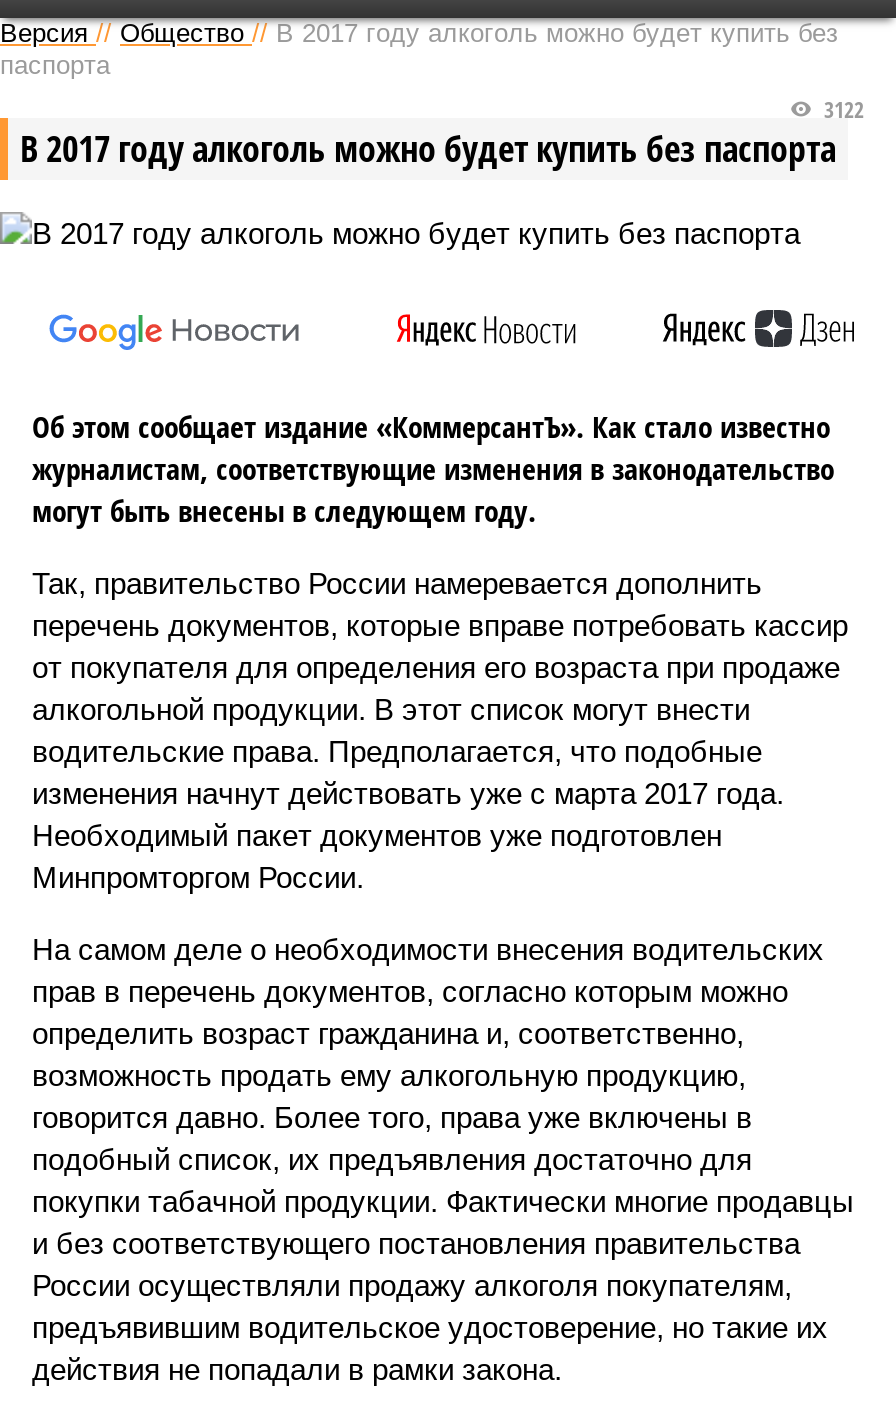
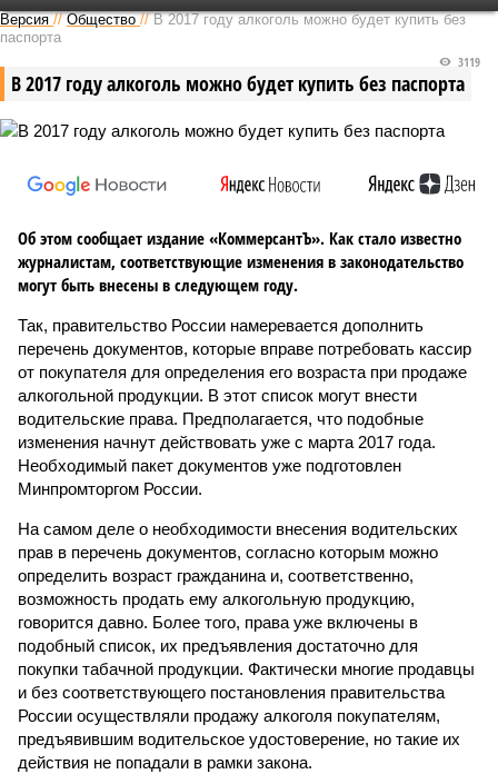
[818,94,864,124] 3122 -> [455,53,480,70] 3119

